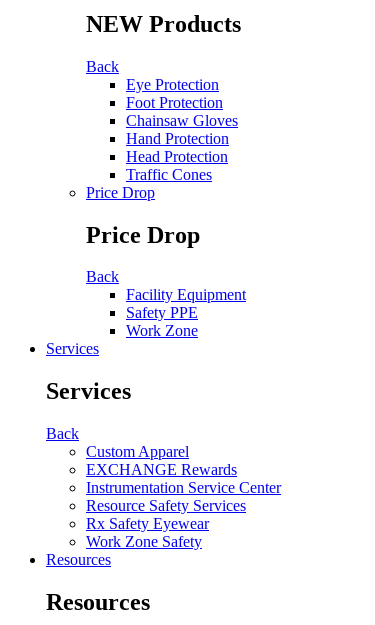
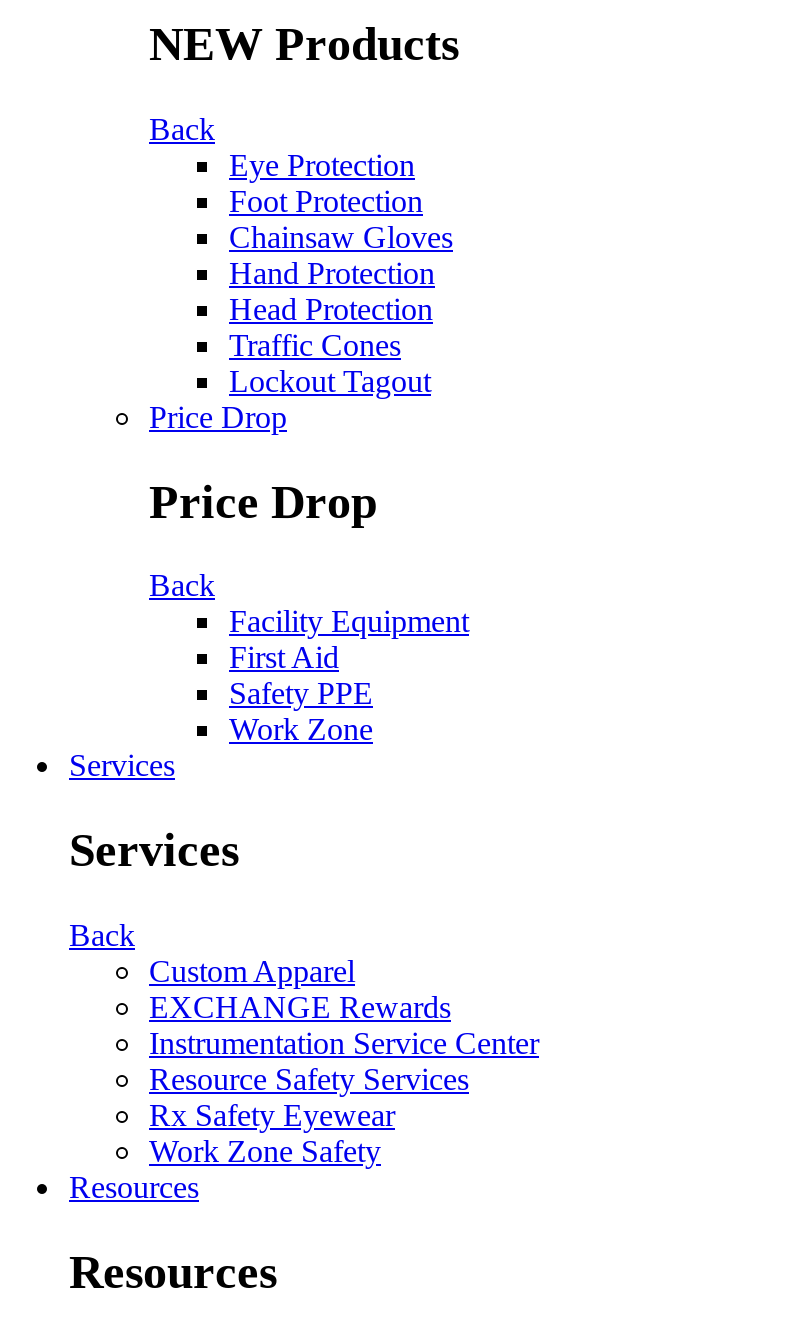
none -> [229,363,431,397] Lockout Tagout
none -> [229,641,339,675] First Aid

